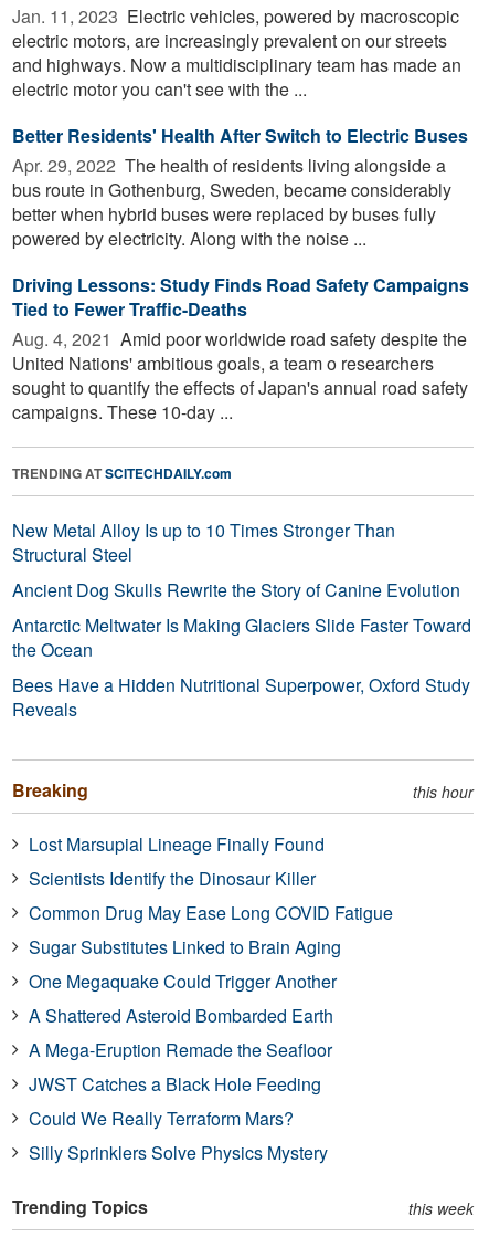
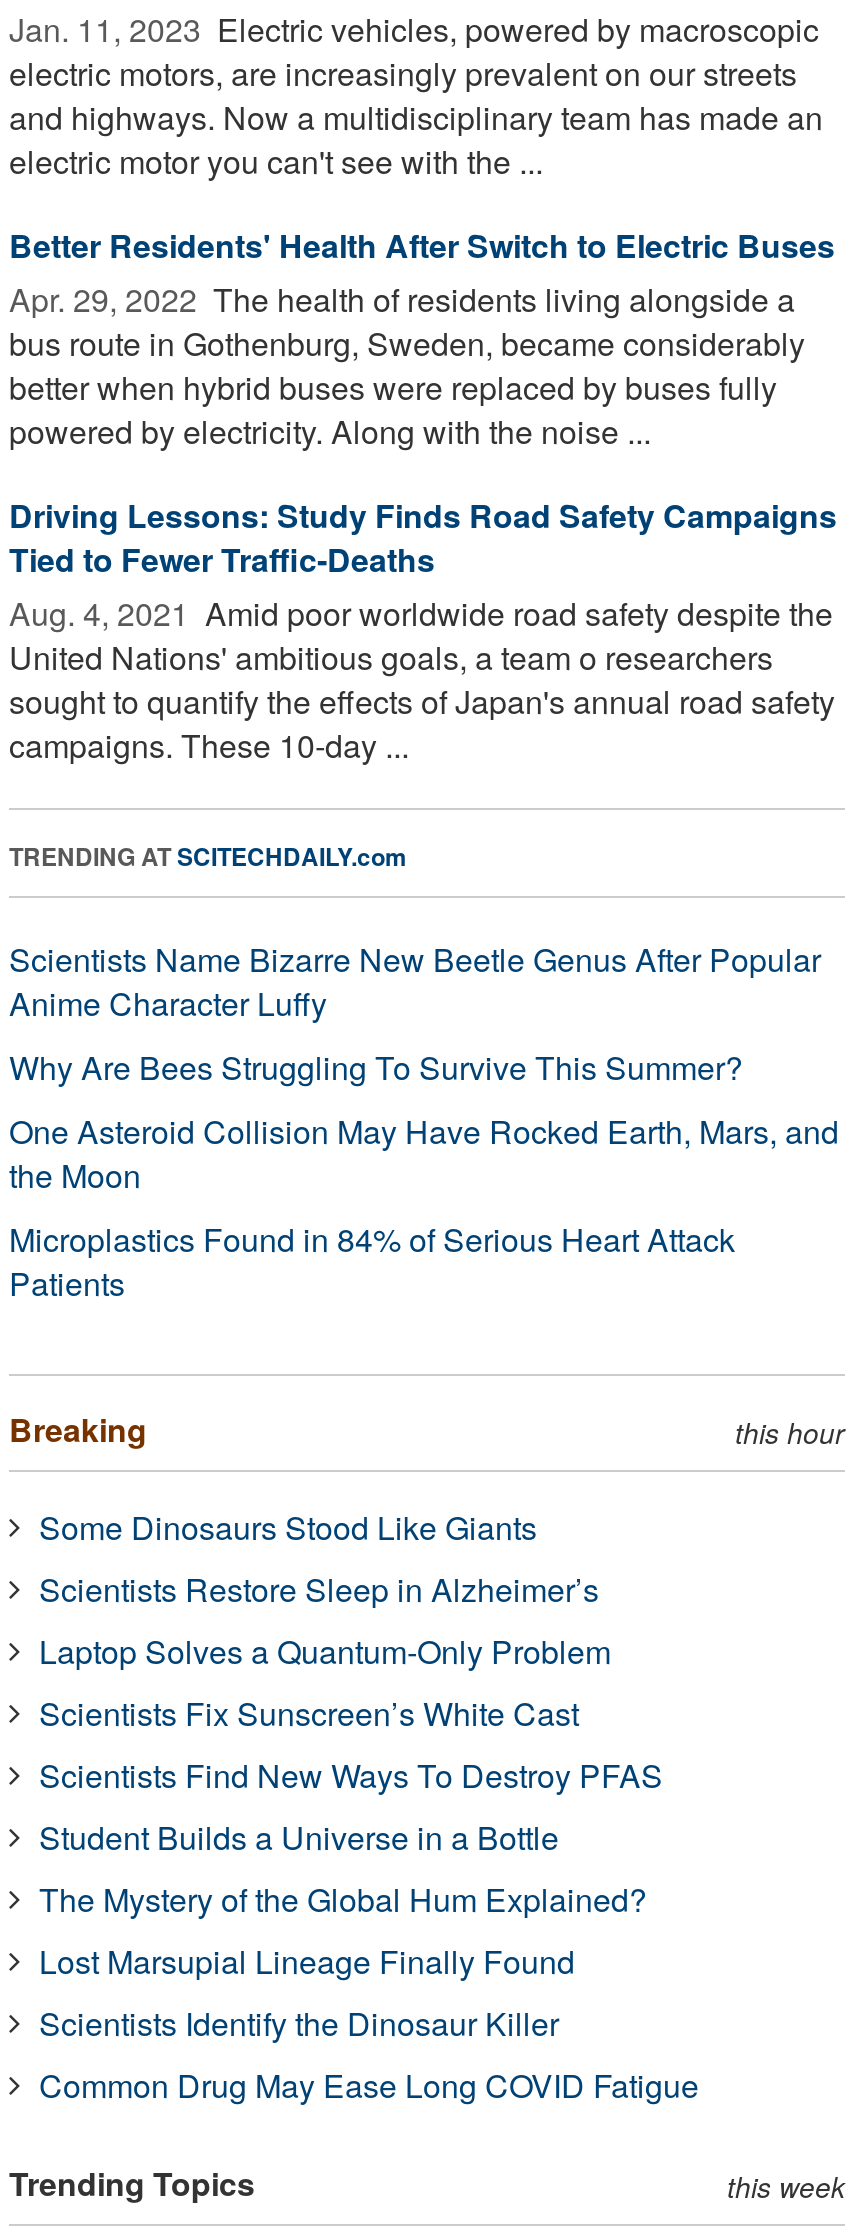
[12,517,471,722] New Metal Alloy Is up to 10 Times Stronger Than | Structural Steel | Ancient Dog Skulls Rewrite the Story of Canine Evolution | Antarctic Meltwater Is Making Glaciers Slide Faster Toward | the Ocean | Bees Have a Hidden Nutritional Superpower, Oxford Study | Reveals -> [9,936,839,1306] Scientists Name Bizarre New Beetle Genus After Popular | Anime Character Luffy | Why Are Bees Struggling To Survive This Summer? | One Asteroid Collision May Have Rocked Earth, Mars, and | the Moon | Microplastics Found in 84% of Serious Heart Attack | Patients
none -> [39,1504,663,1922] Some Dinosaurs Stood Like Giants | Scientists Restore Sleep in Alzheimer’s | Laptop Solves a Quantum-Only Problem | Scientists Fix Sunscreen’s White Cast | Scientists Find New Ways To Destroy PFAS | Student Builds a Universe in a Bottle | The Mystery of the Global Hum Explained?
moved [29,831,393,925] -> [39,1938,699,2108]: Lost Marsupial Lineage Finally Found | Scientists Identify the Dinosaur Killer | Common Drug May Ease Long COVID Fatigue
[29,934,341,1165] Sugar Substitutes Linked to Brain Aging | One Megaquake Could Trigger Another | A Shattered Asteroid Bombarded Earth | A Mega-Eruption Remade the Seafloor | JWST Catches a Black Hole Feeding | Could We Really Terraform Mars? | Silly Sprinklers Solve Physics Mystery -> none

